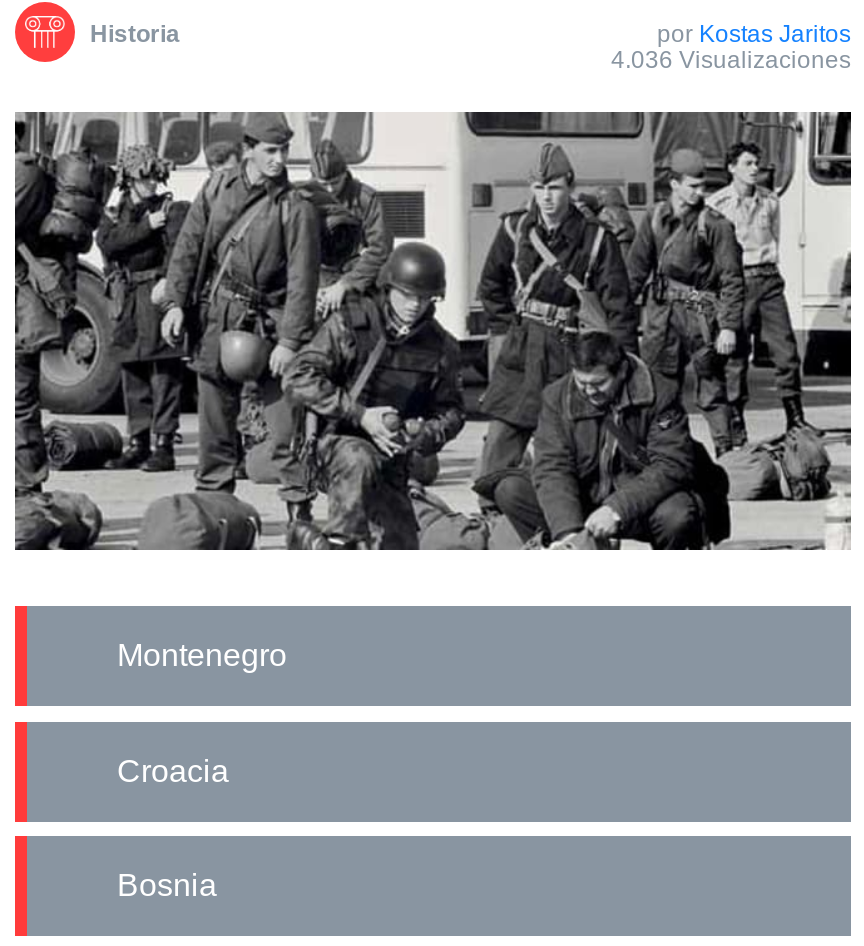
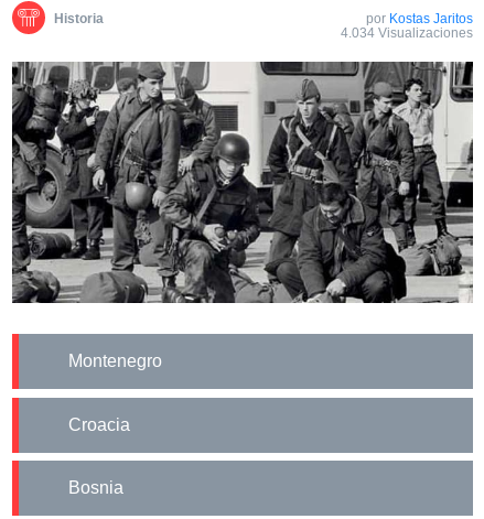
[611,45,851,73] 4.036 Visualizaciones -> [341,25,473,40] 4.034 Visualizaciones

